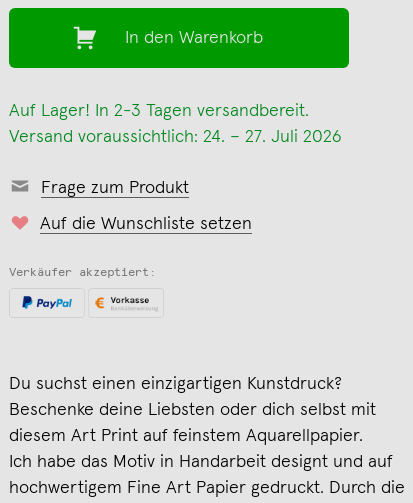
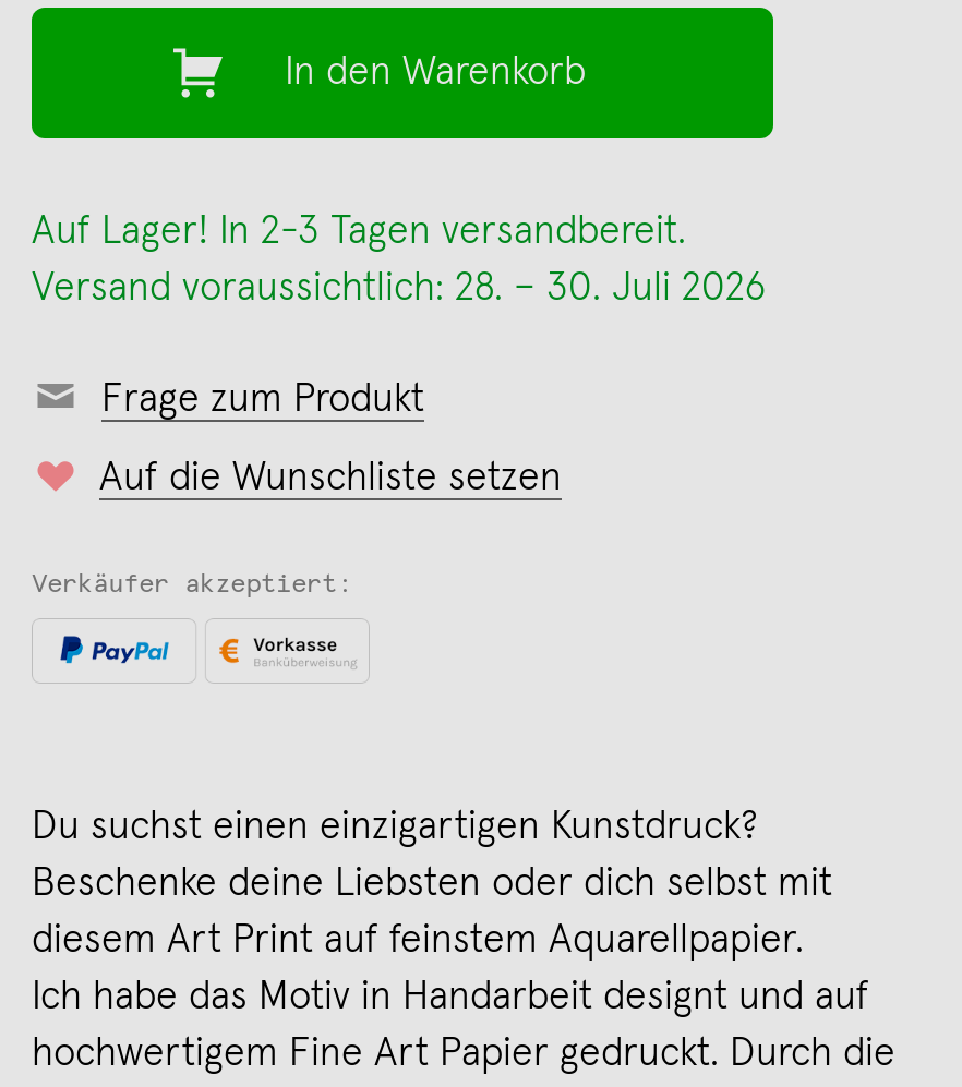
[9,128,342,146] Versand voraussichtlich: 24. – 27. Juli 2026 -> [32,268,767,308] Versand voraussichtlich: 28. – 30. Juli 2026

